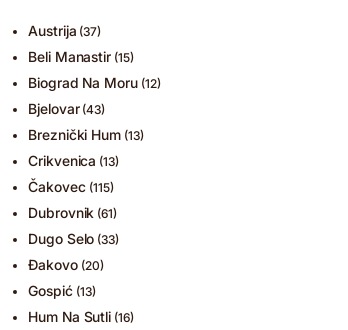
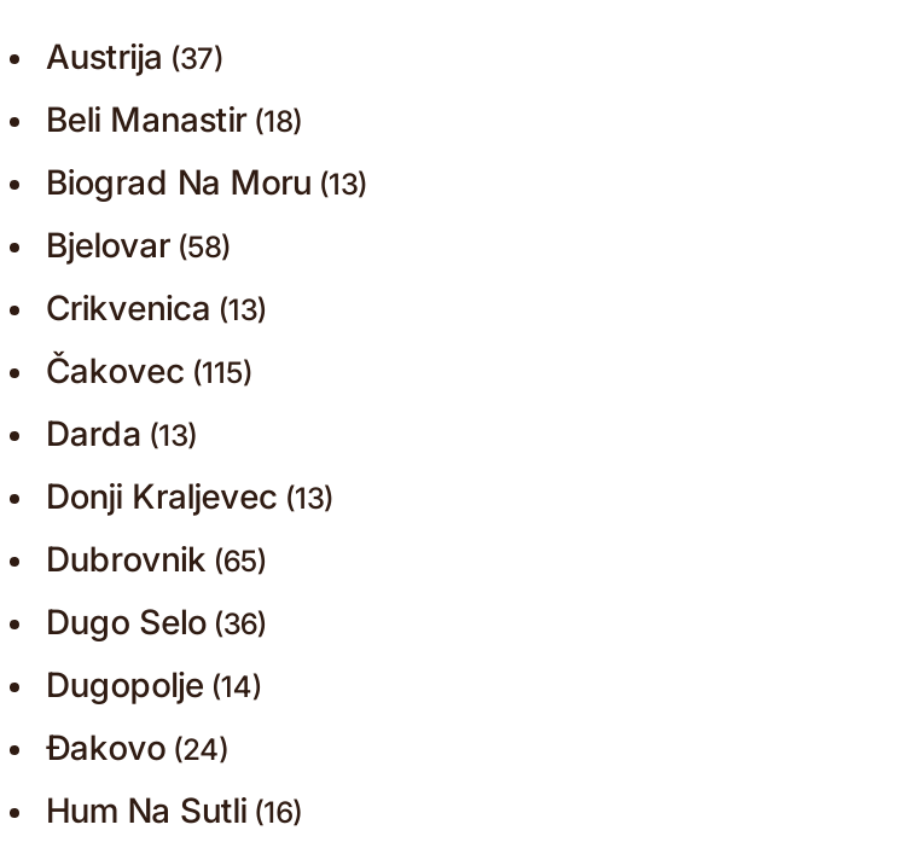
[28,48,161,143] Beli Manastir (15) | Biograd Na Moru (12) | Bjelovar (43) | Breznički Hum (13) -> [46,98,367,265] Beli Manastir (18) | Biograd Na Moru (13) | Bjelovar (58)
moved [28,152,119,195] -> [46,286,266,390]: Crikvenica (13) | Čakovec (115)
[28,204,119,299] Dubrovnik (61) | Dugo Selo (33) | Đakovo (20) | Gospić (13) -> [46,412,333,767] Darda (13) | Donji Kraljevec (13) | Dubrovnik (65) | Dugo Selo (36) | Dugopolje (14) | Đakovo (24)

